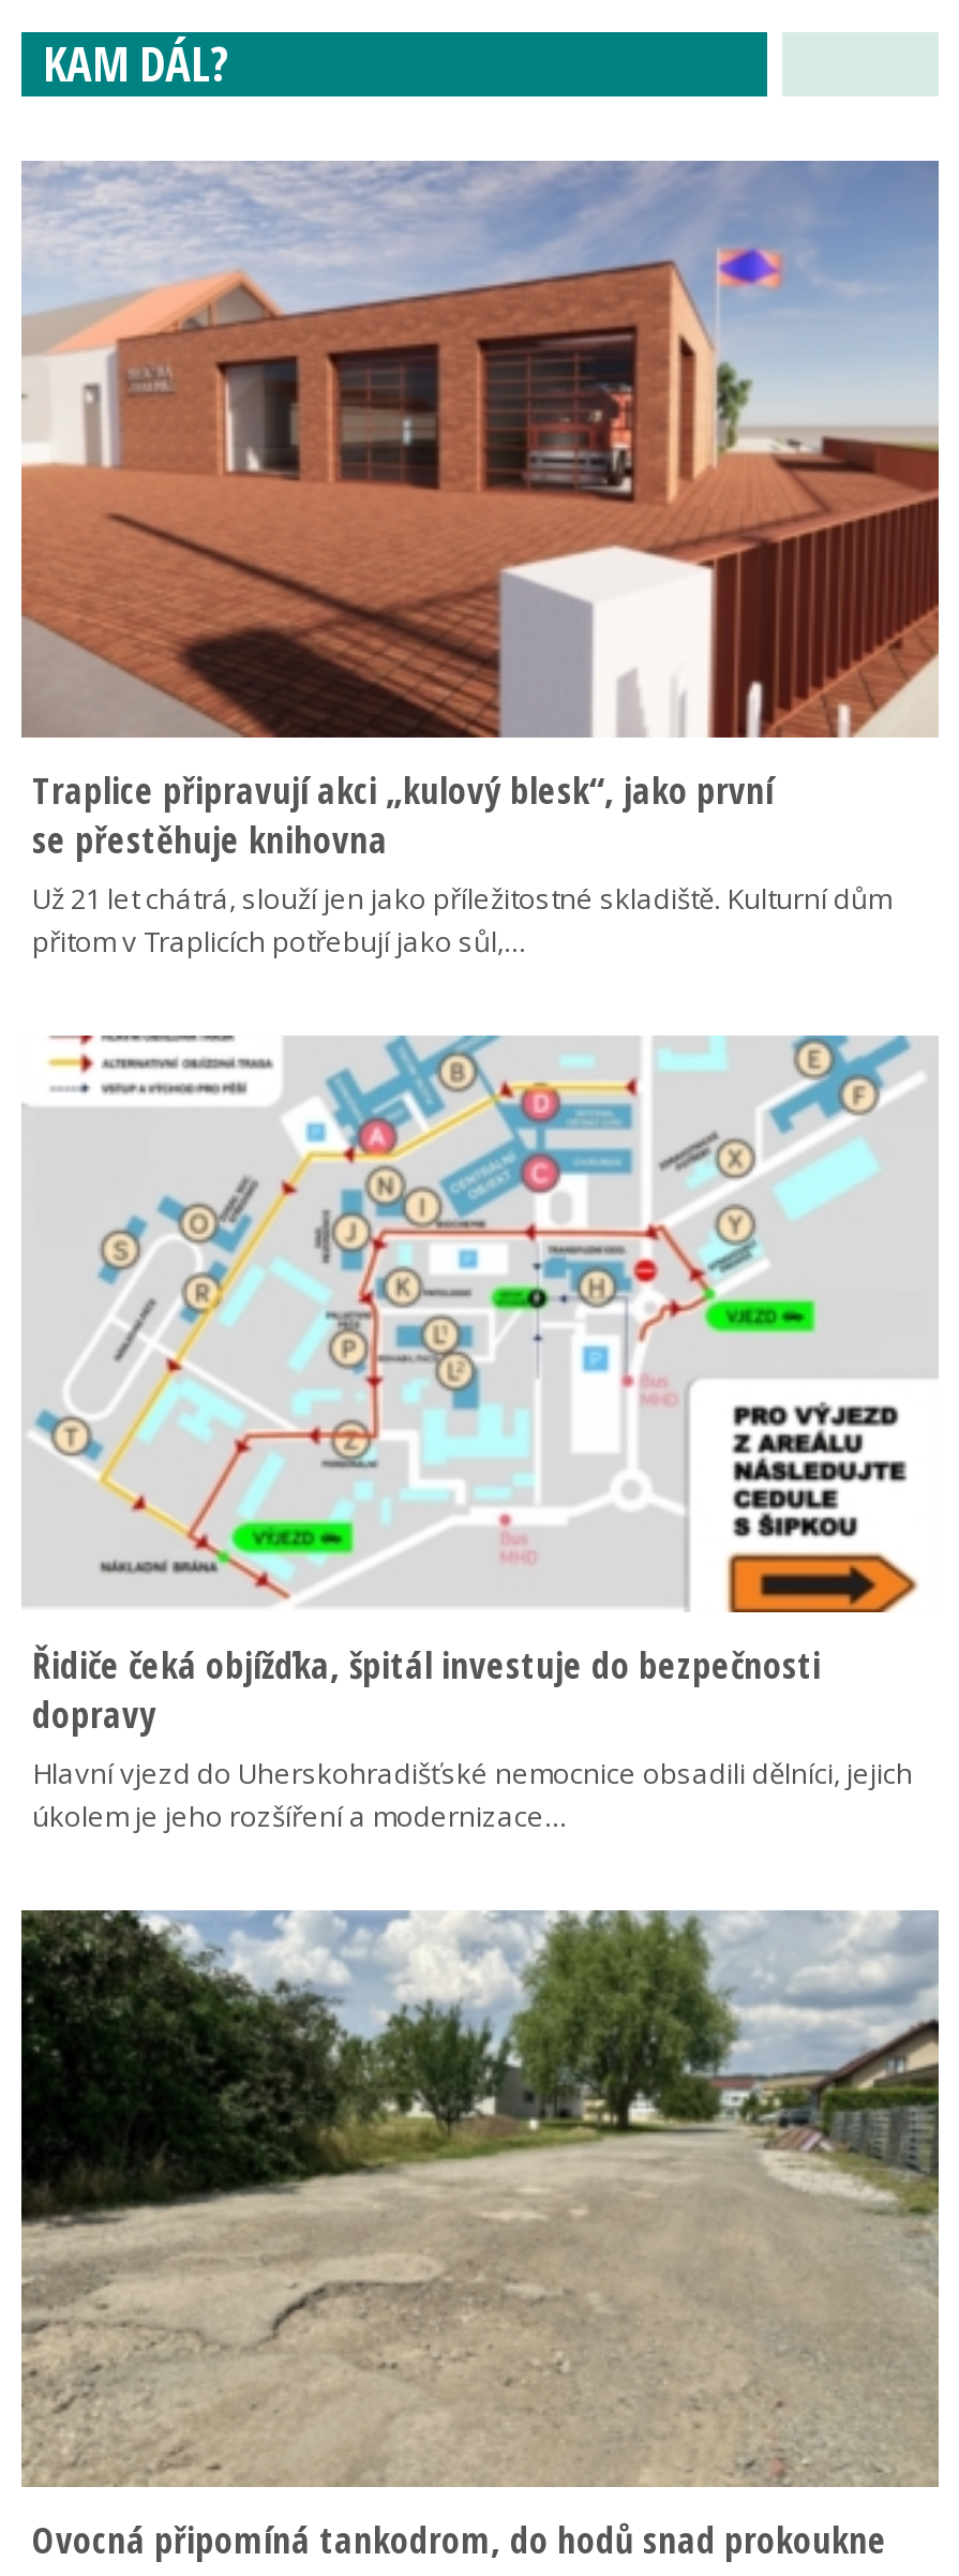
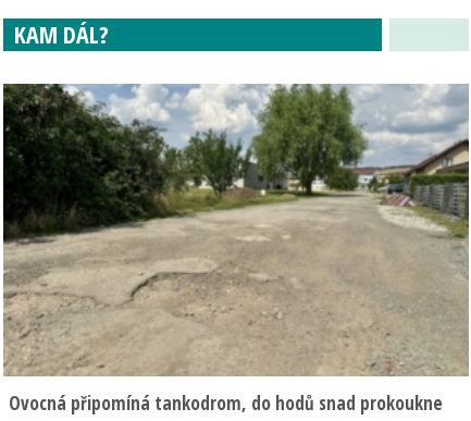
[21,161,939,960] [image] | Traplice připravují akci „kulový blesk“, jako první | se přestěhuje knihovna | Už 21 let chátrá, slouží jen jako příležitostné skladiště. Kulturní dům | přitom v Traplicích potřebují jako sůl,… -> none
[21,1033,936,1835] [image] | Řidiče čeká objížďka, špitál investuje do bezpečnosti | dopravy | Hlavní vjezd do Uherskohradišťské nemocnice obsadili dělníci, jejich | úkolem je jeho rozšíření a modernizace… -> none

